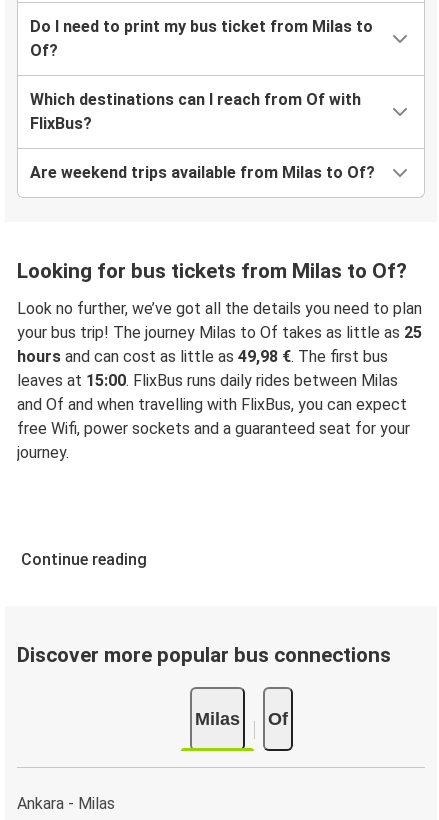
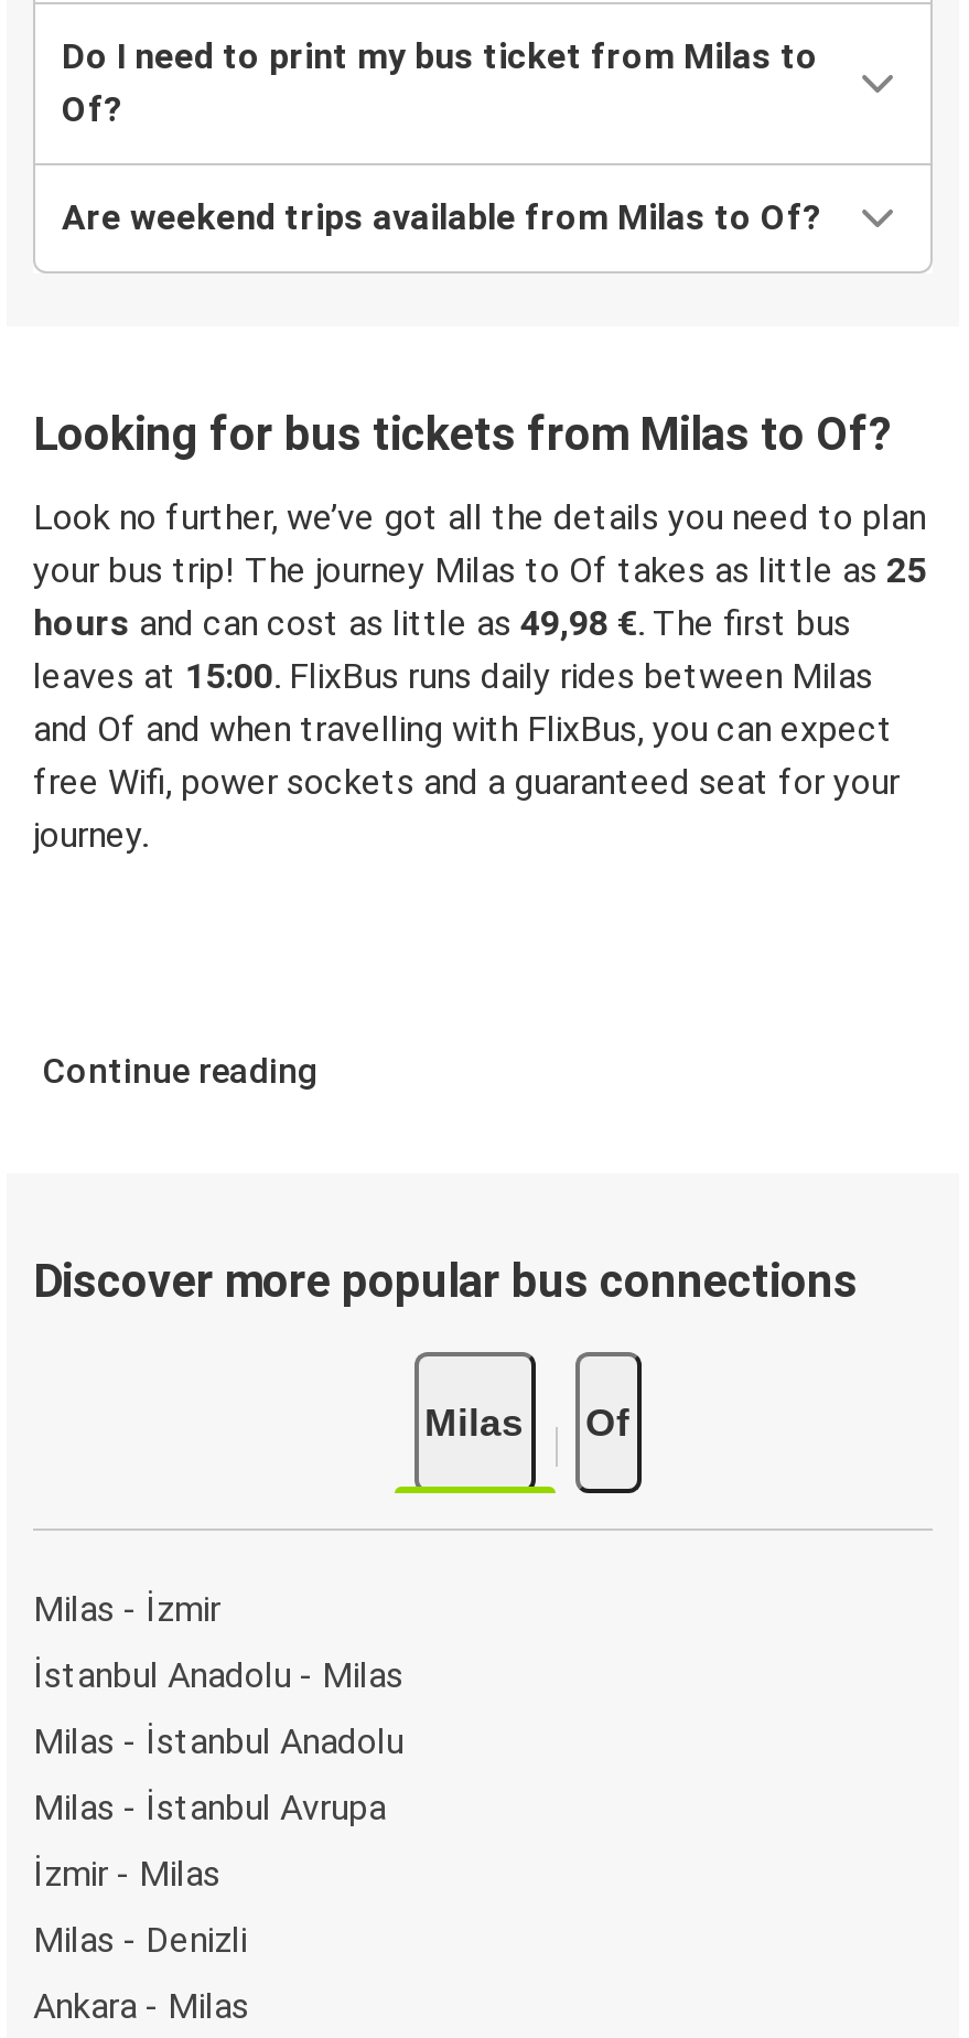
[30,90,361,133] Which destinations can I reach from Of with | FlixBus? -> none
moved [17,163,422,728] -> [33,197,926,1444]: Are weekend trips available from Milas to Of? | Looking for bus tickets from Milas to Of? | Look no further, we’ve got all the details you need to plan | ... | Milas | Of
none -> [33,1587,403,1960] Milas - İzmir | İstanbul Anadolu - Milas | Milas - İstanbul Anadolu | Milas - İstanbul Avrupa | İzmir - Milas | Milas - Denizli

